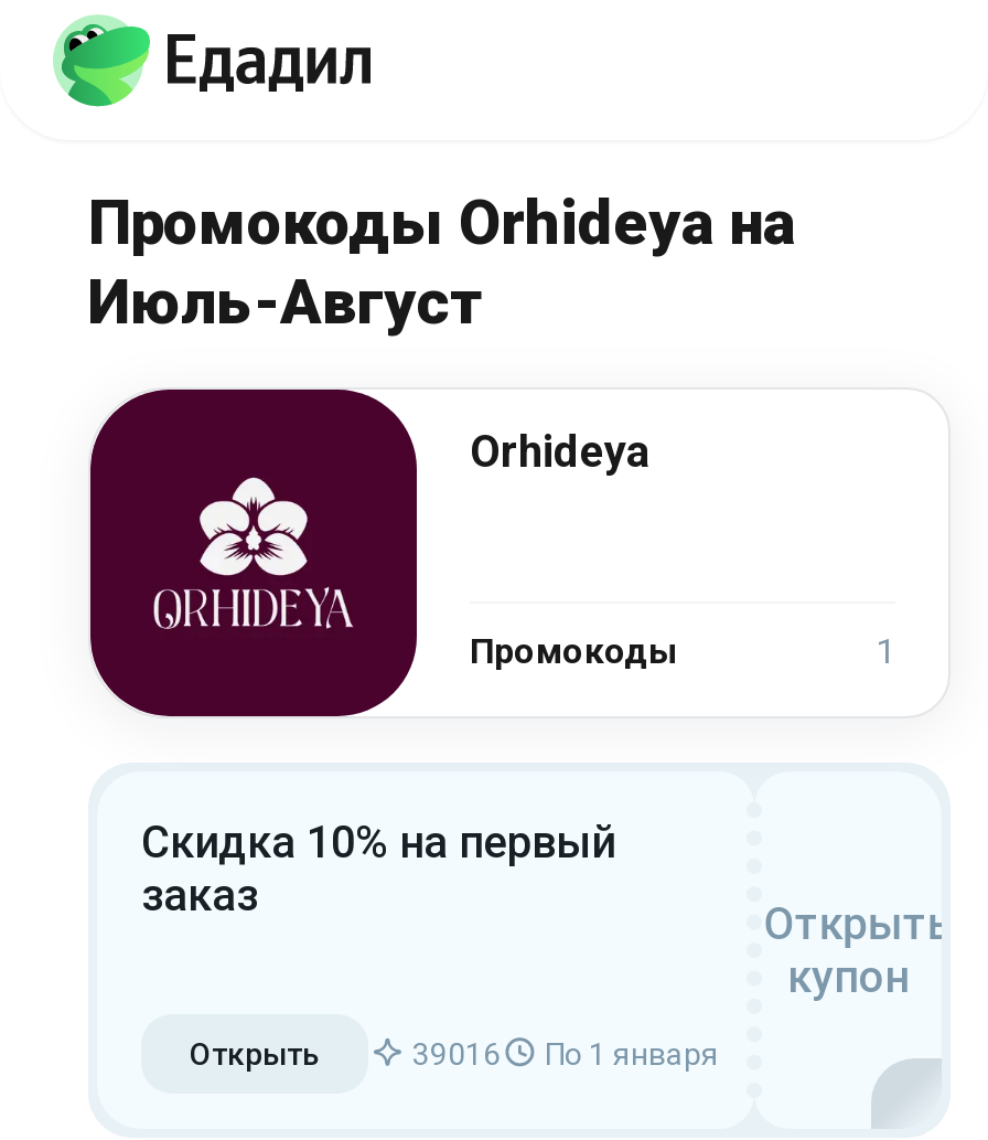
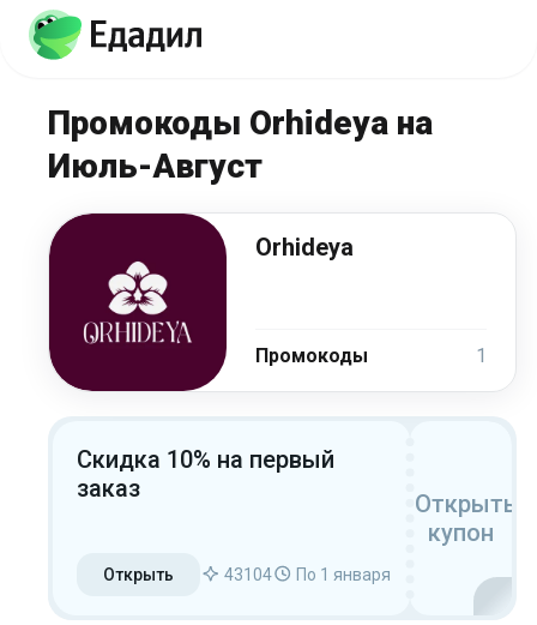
[412,1036,719,1072] 39016 По 1 января -> [224,565,391,584] 43104 По 1 января

